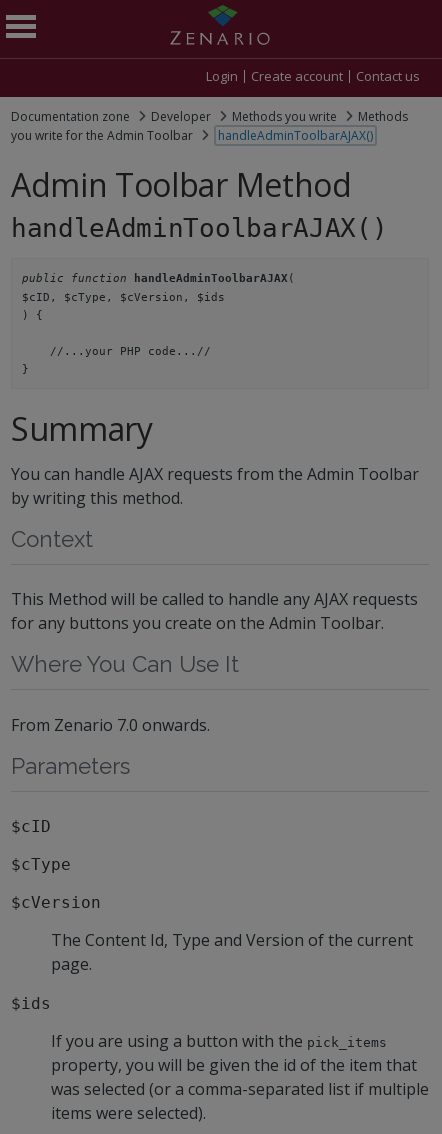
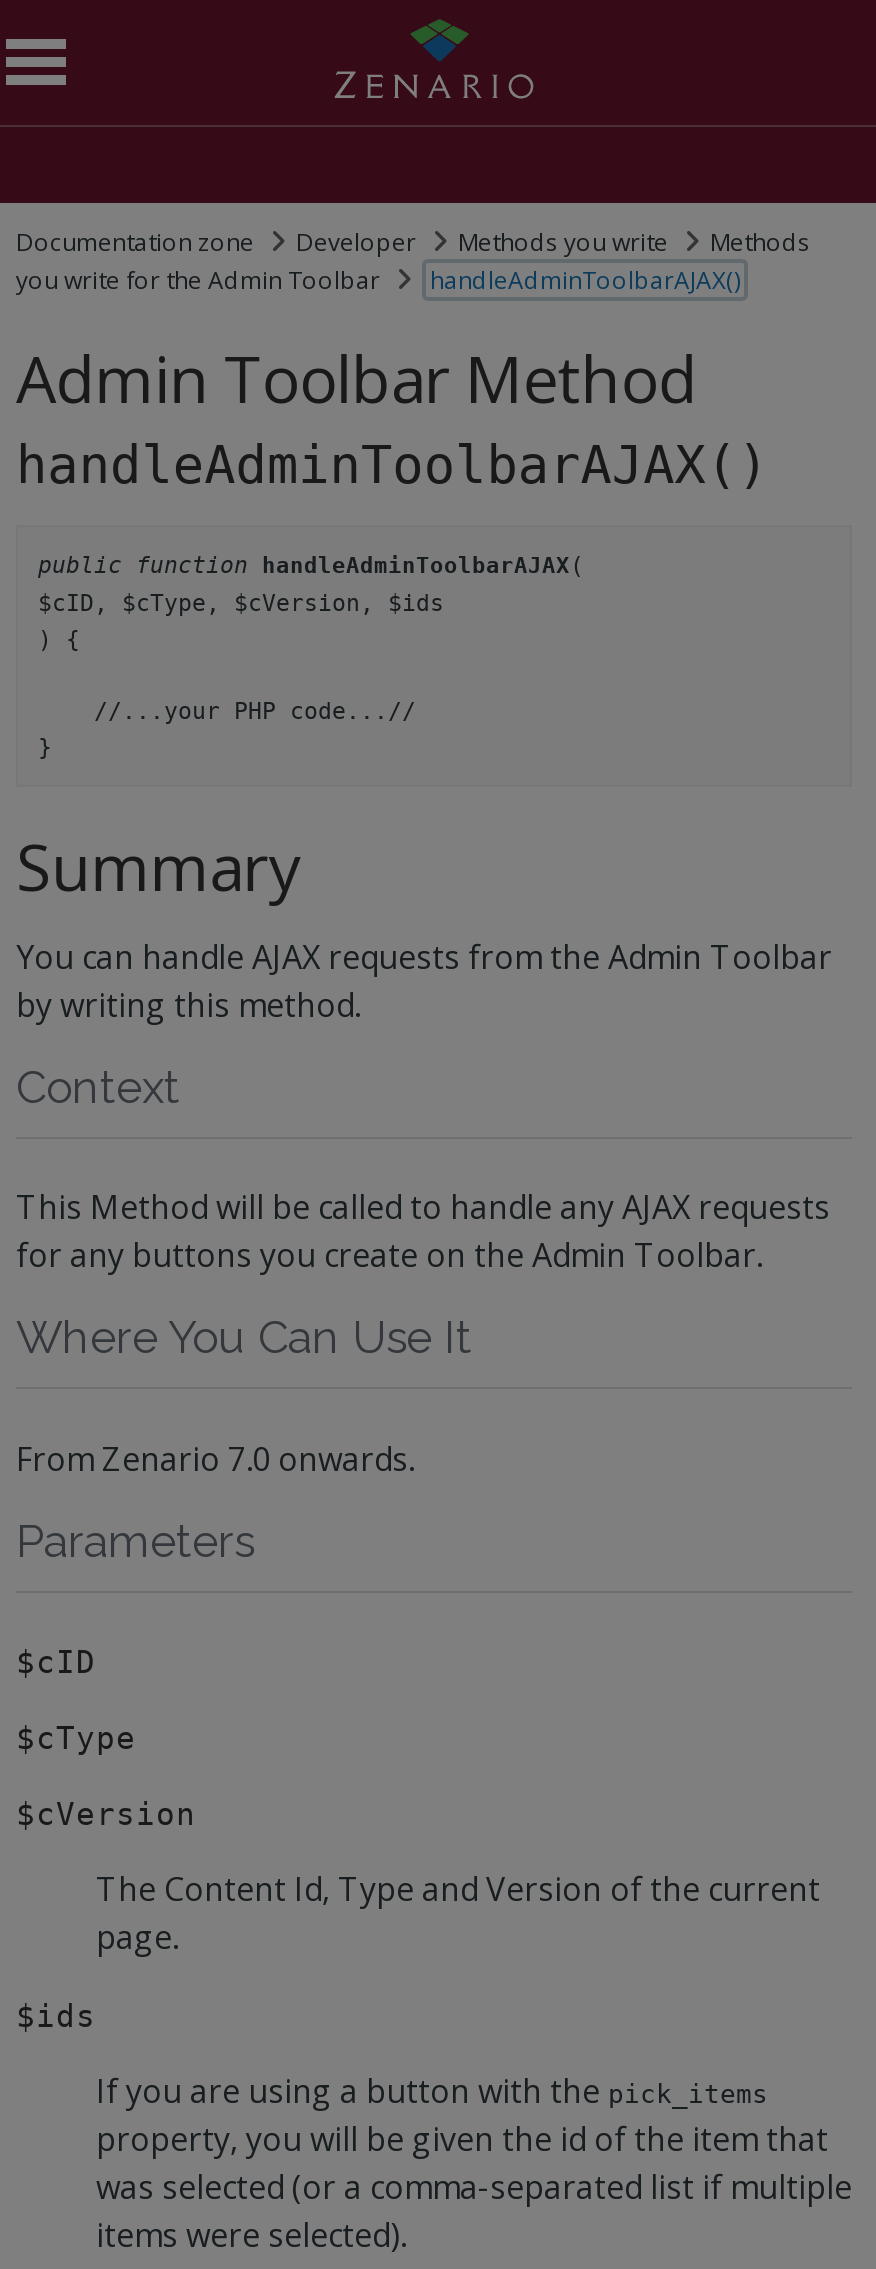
[206,67,420,85] Login | Create account | Contact us -> none

